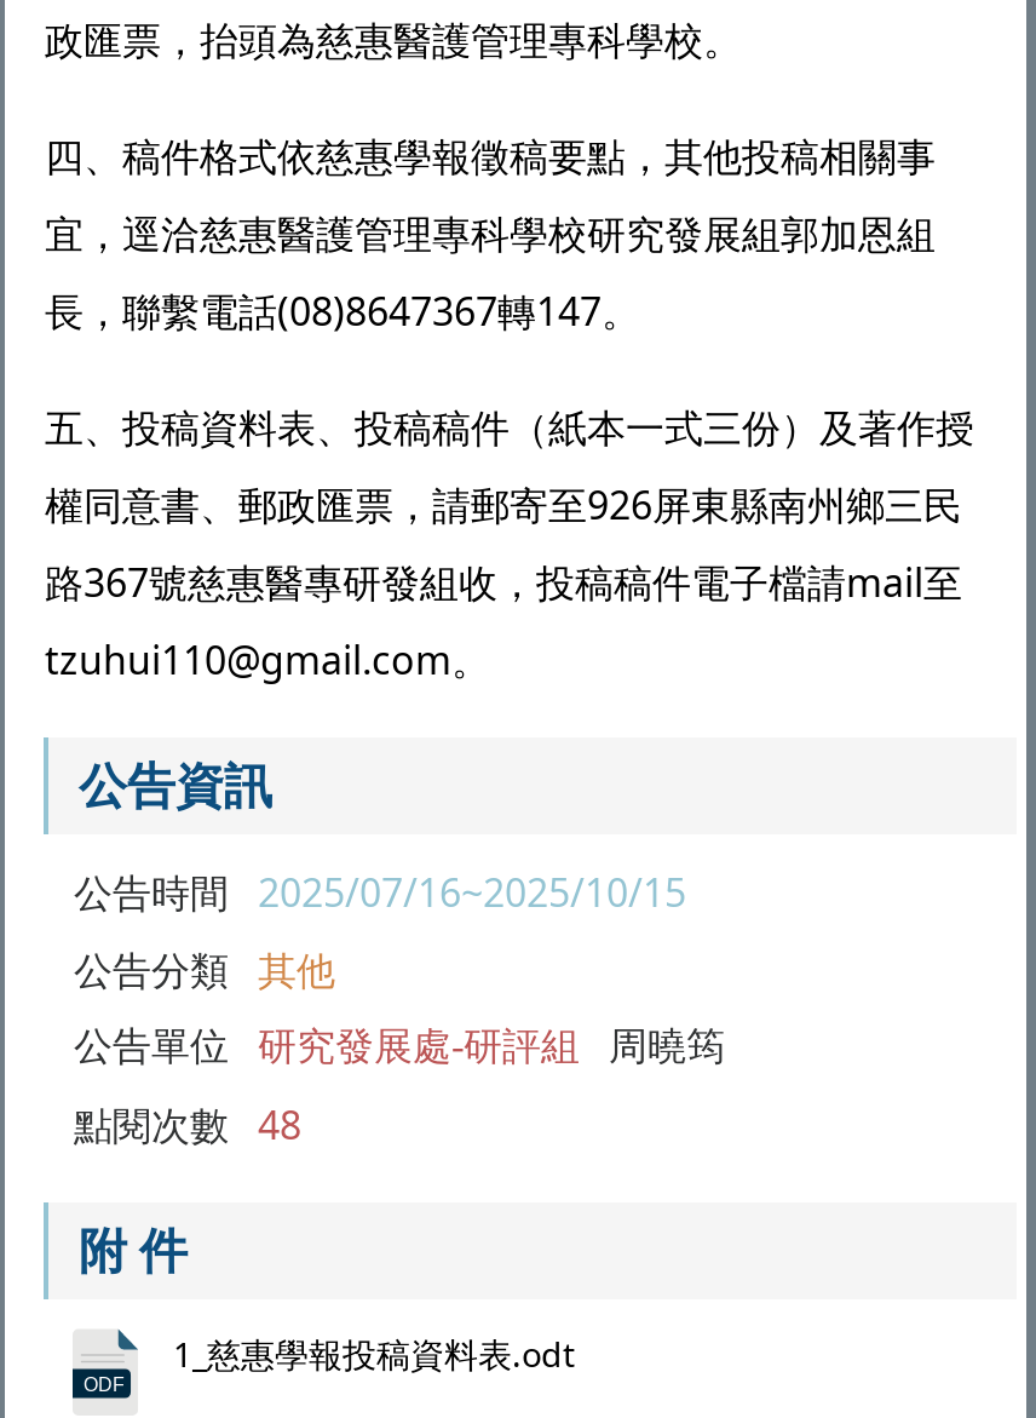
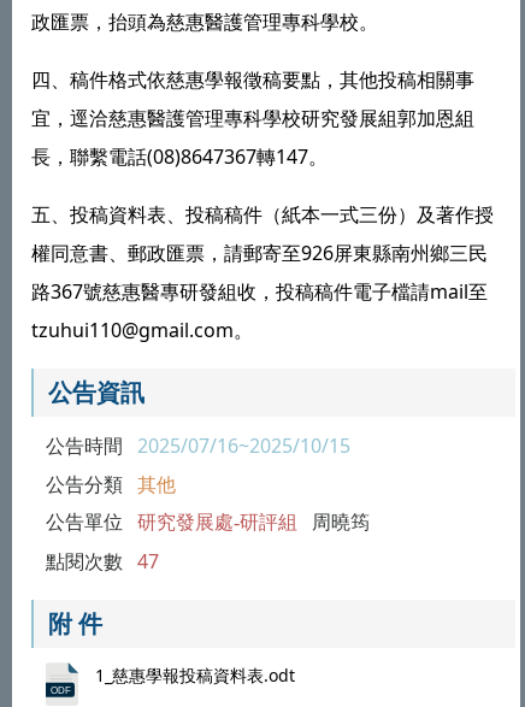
[74,1099,301,1152] 點閱次數 48 -> [46,548,159,575] 點閱次數 47

